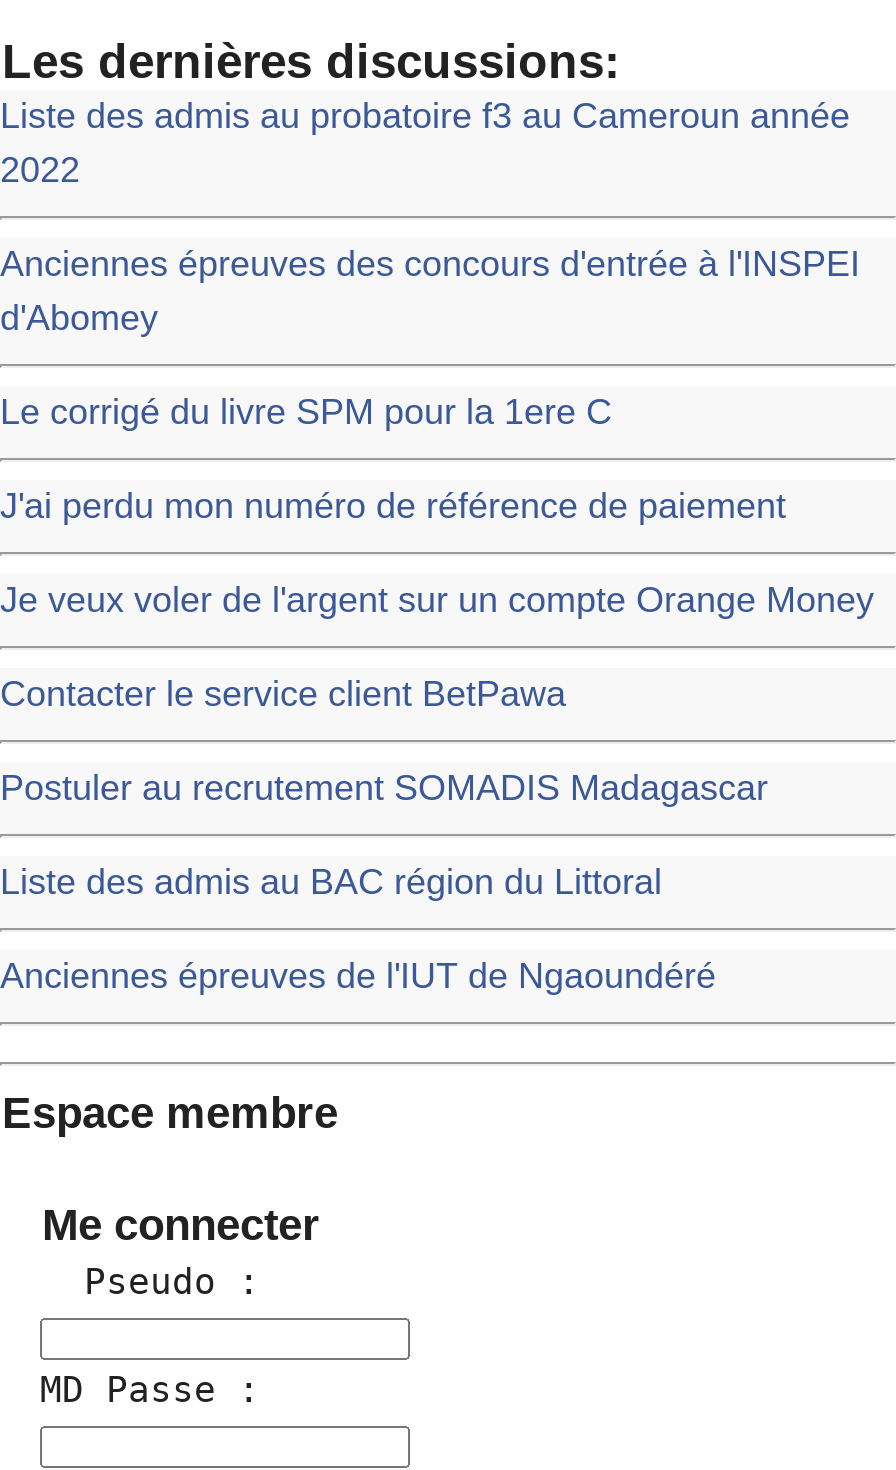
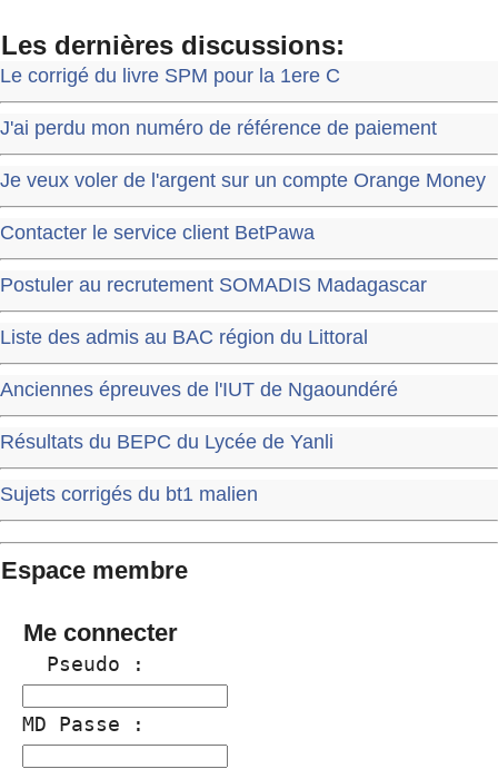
[0,96,860,338] Liste des admis au probatoire f3 au Cameroun année | 2022 | Anciennes épreuves des concours d'entrée à l'INSPEI | d'Abomey -> none
moved [0,392,874,996] -> [0,65,486,401]: Le corrigé du livre SPM pour la 1ere C | J'ai perdu mon numéro de référence de paiement | Je veux voler de l'argent sur un compte Orange Money | Contacter le service client BetPawa | Postuler au recrutement SOMADIS Madagascar | Liste des admis au BAC région du Littoral | Anciennes épreuves de l'IUT de Ngaoundéré
none -> [0,431,333,505] Résultats du BEPC du Lycée de Yanli | Sujets corrigés du bt1 malien

